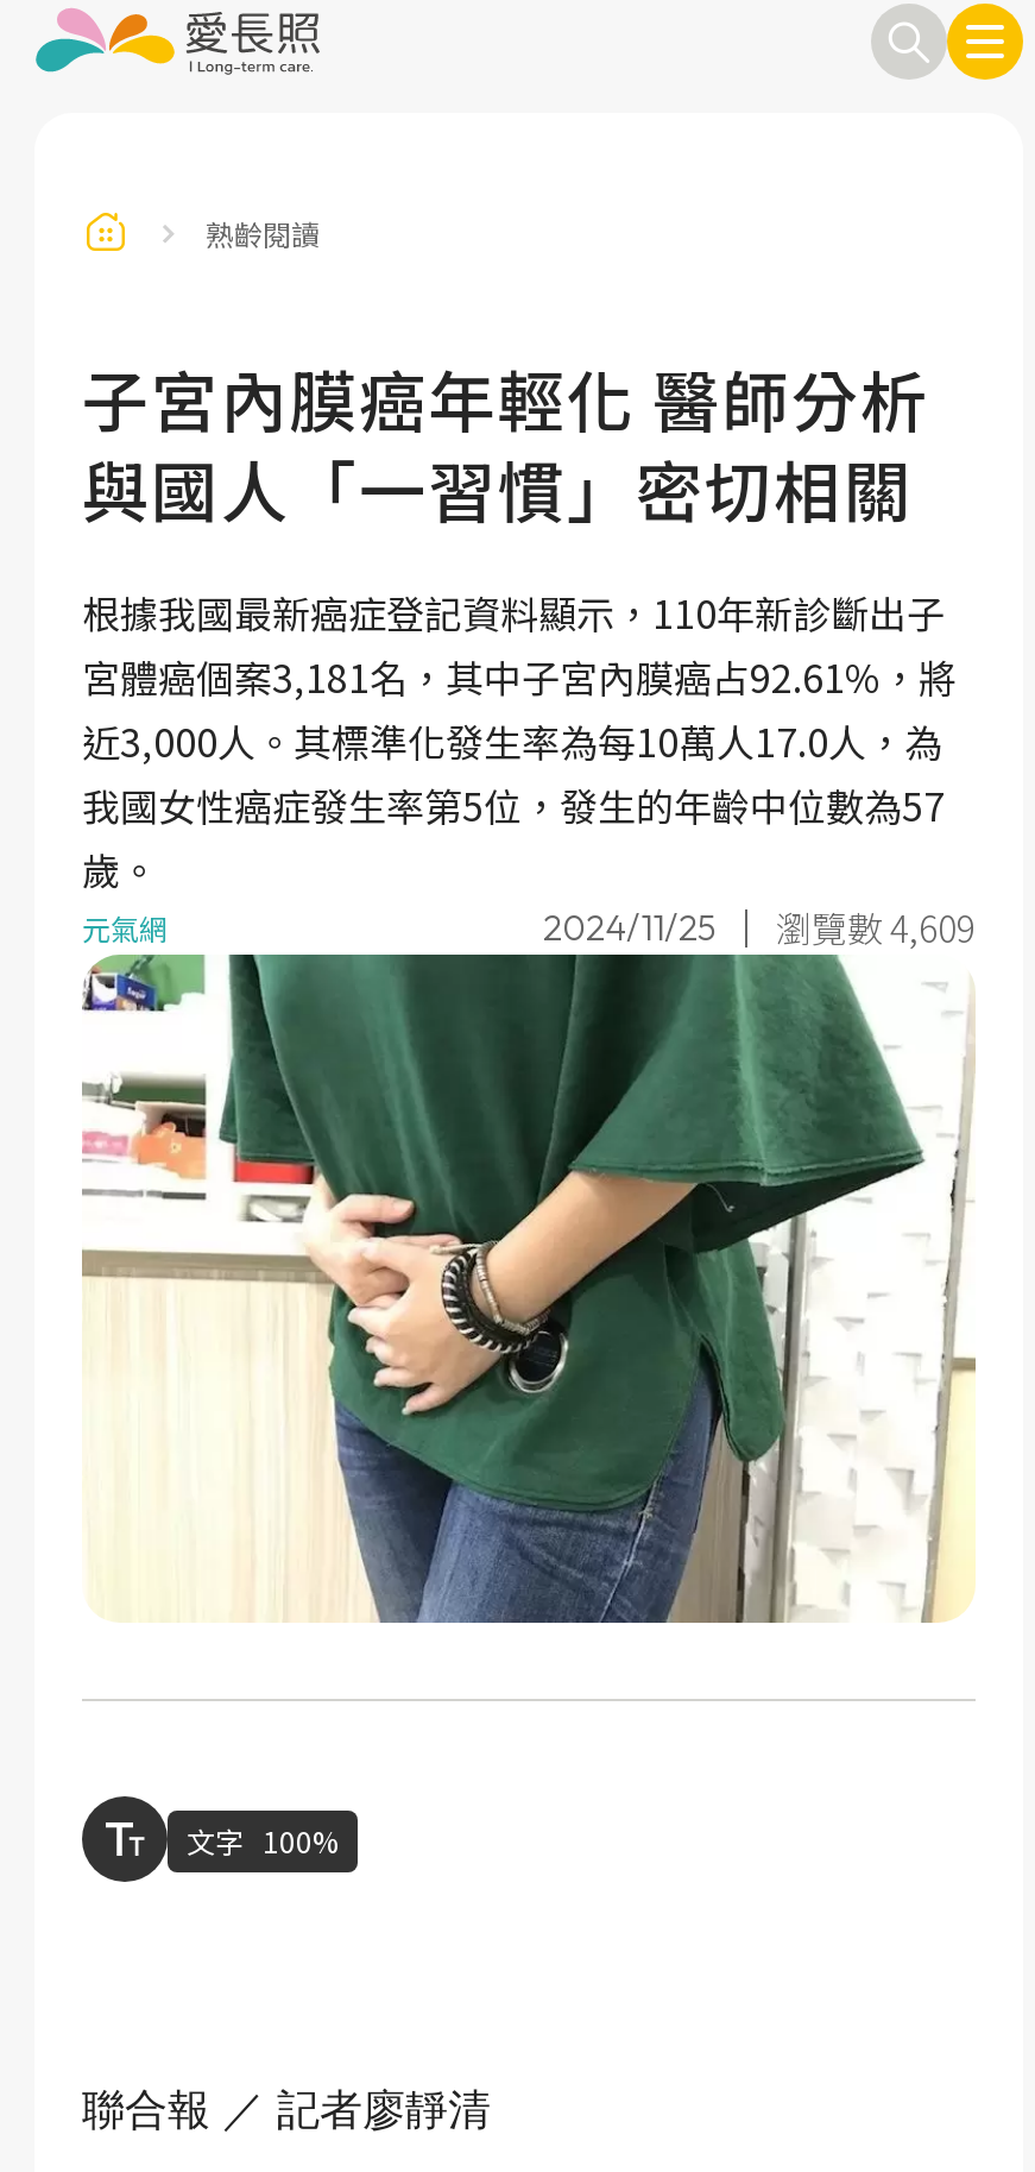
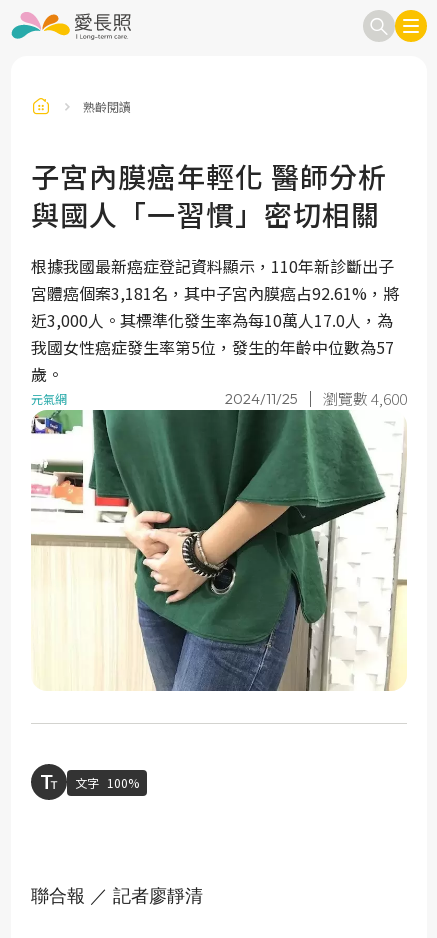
[543,902,976,952] 2024/11/25 瀏覽數 4,609 -> [225,388,407,409] 2024/11/25 瀏覽數 4,600

